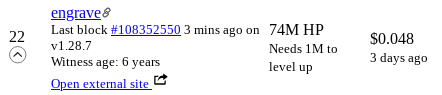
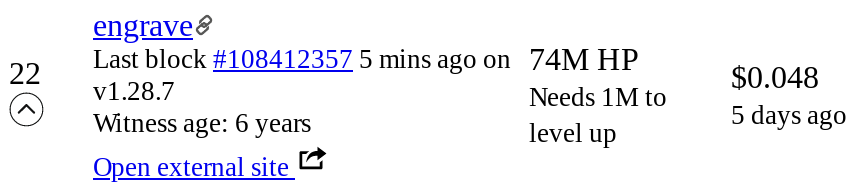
[51,22,260,37] Last block #108352550 3 mins ago on -> [93,45,511,75] Last block #108412357 5 mins ago on
[370,50,428,65] 3 days ago -> [731,101,847,131] 5 days ago

